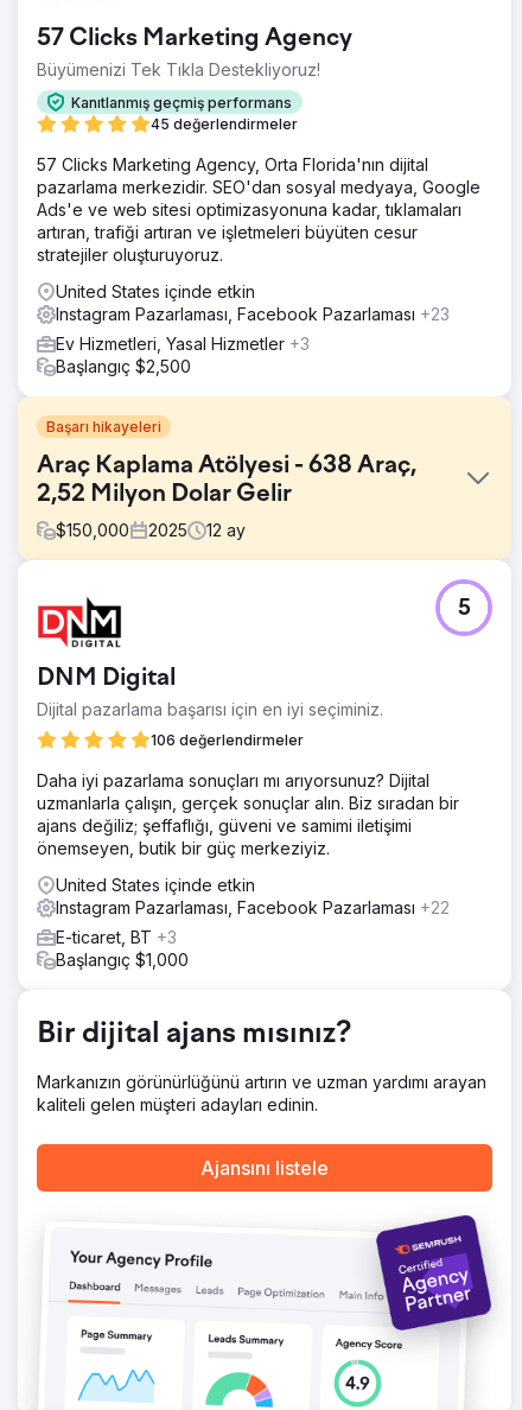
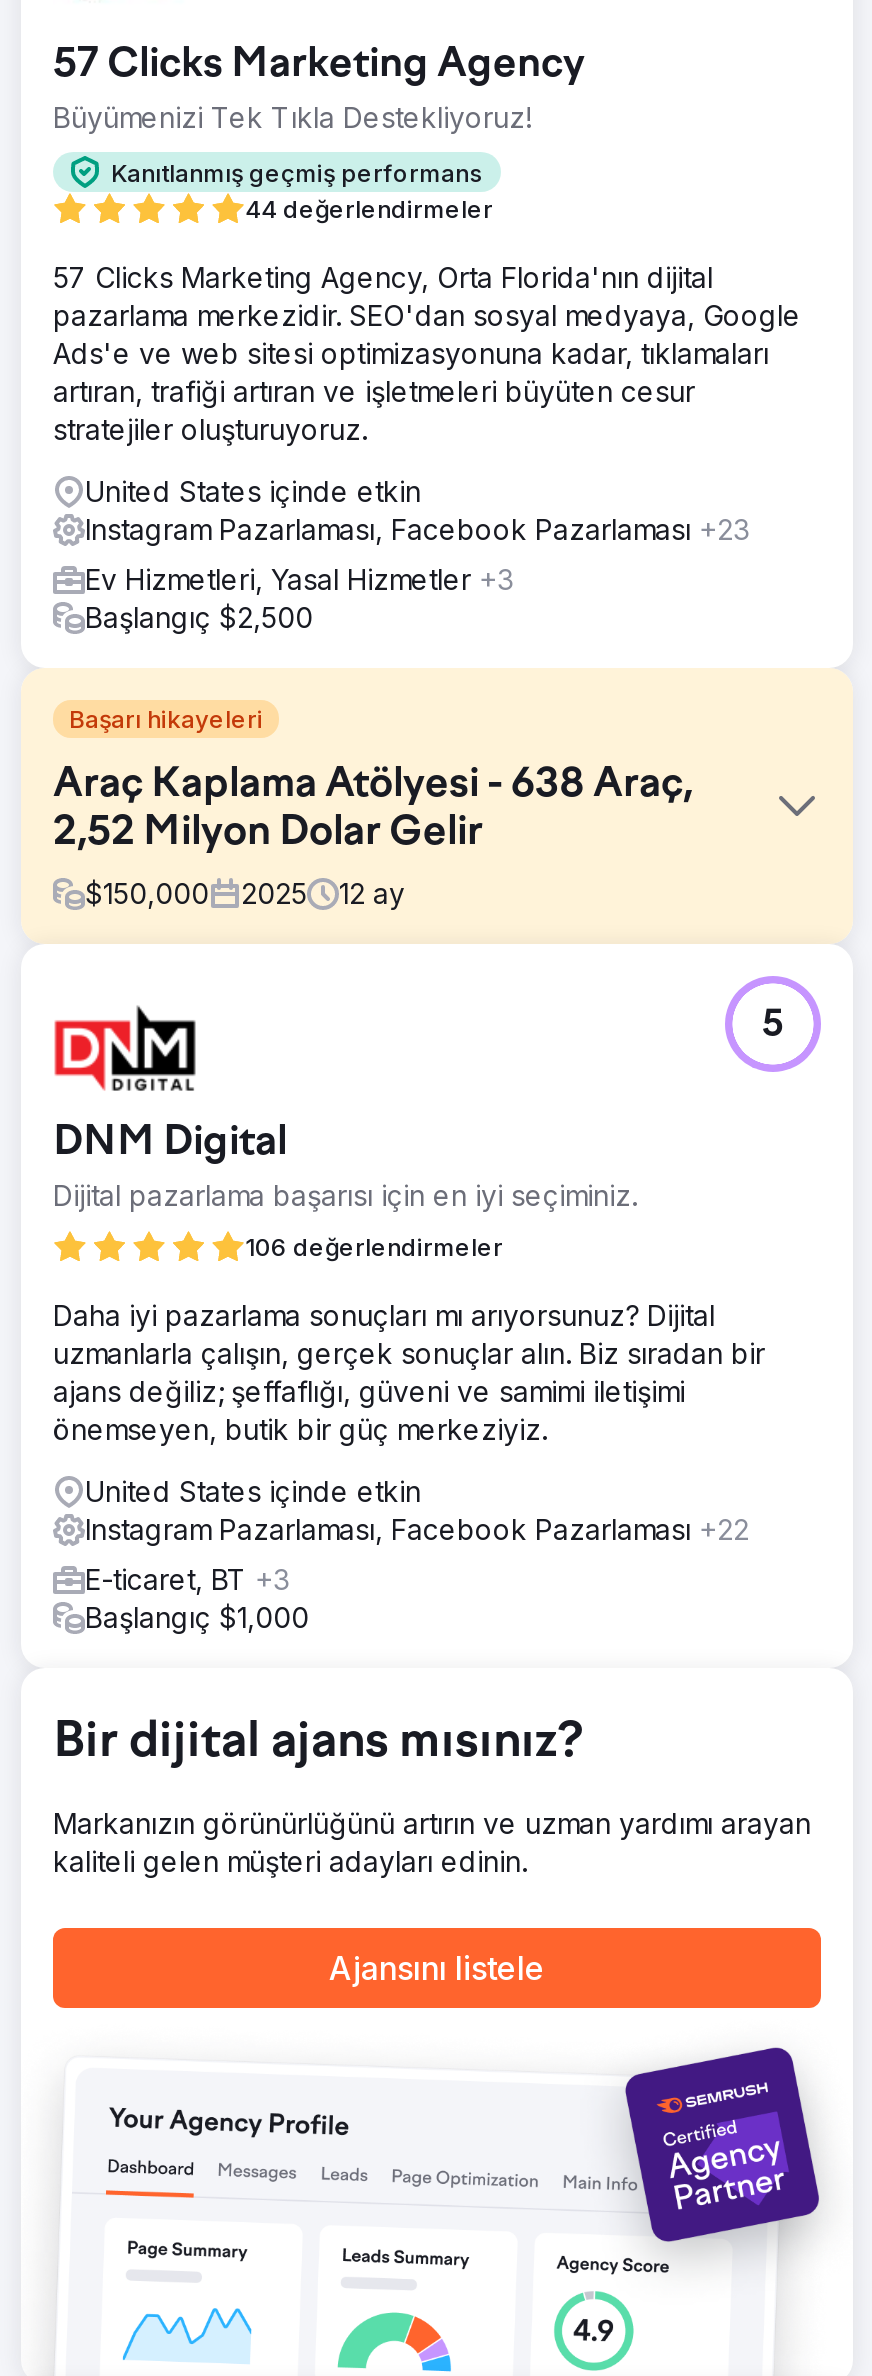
[151,115,298,133] 45 değerlendirmeler -> [245,194,493,224] 44 değerlendirmeler

